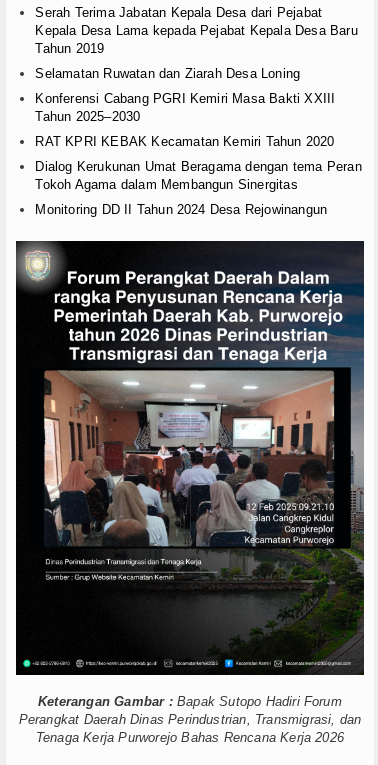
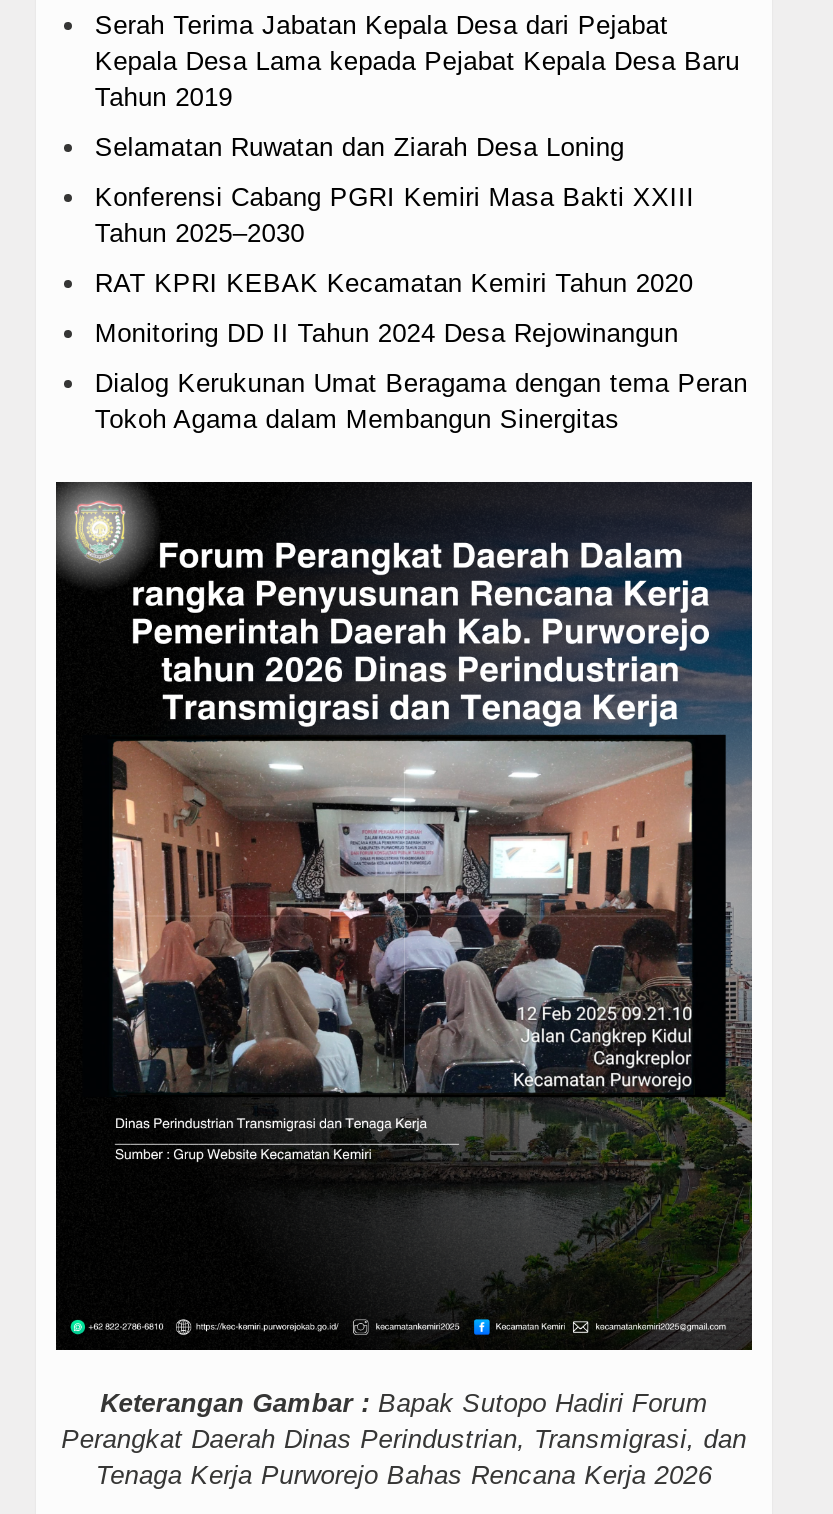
moved [35,159,362,192] -> [95,369,748,435]: Dialog Kerukunan Umat Beragama dengan tema Peran | Tokoh Agama dalam Membangun Sinergitas
moved [35,202,327,217] -> [95,319,678,349]: Monitoring DD II Tahun 2024 Desa Rejowinangun

